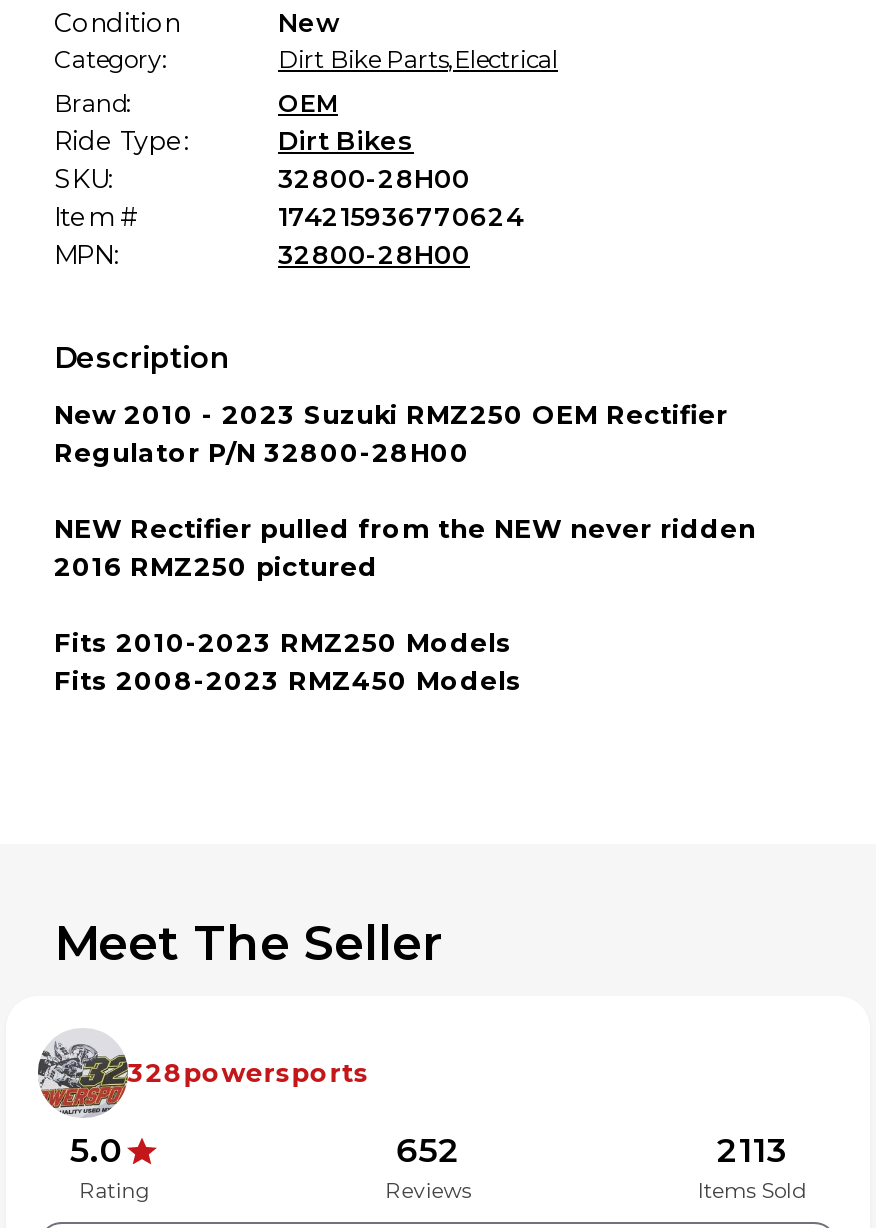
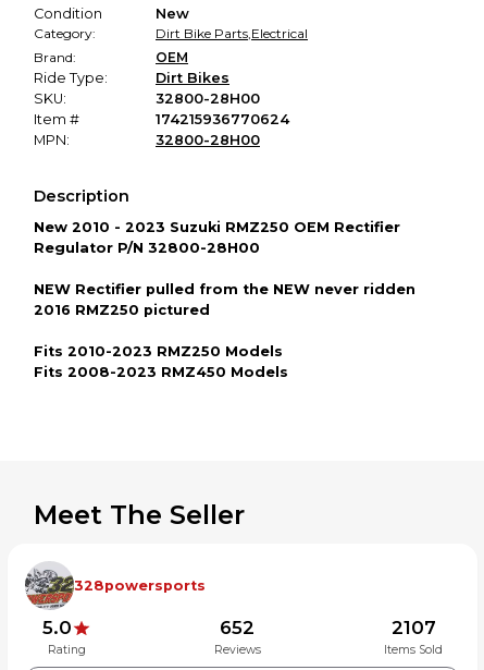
[717,1130,787,1170] 2113 -> [391,617,436,639] 2107

